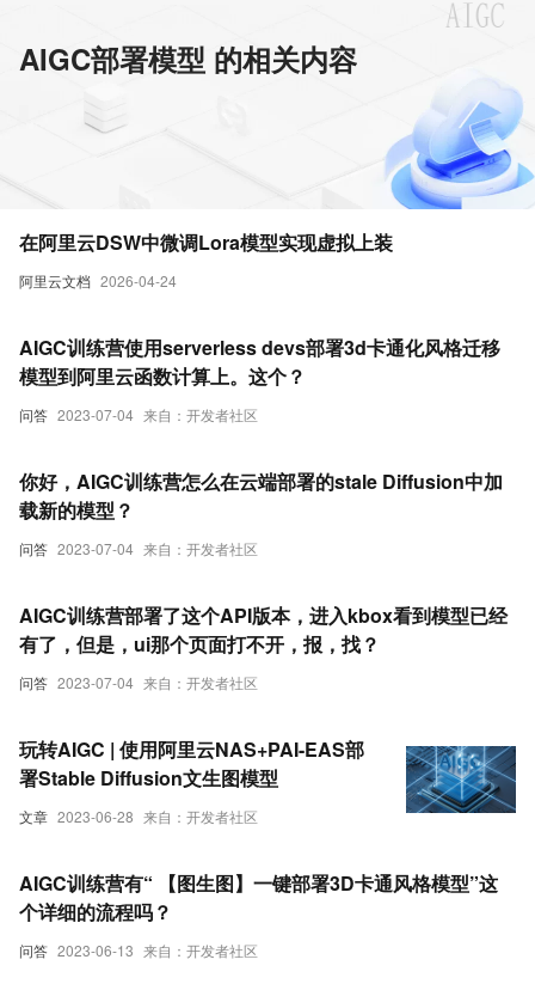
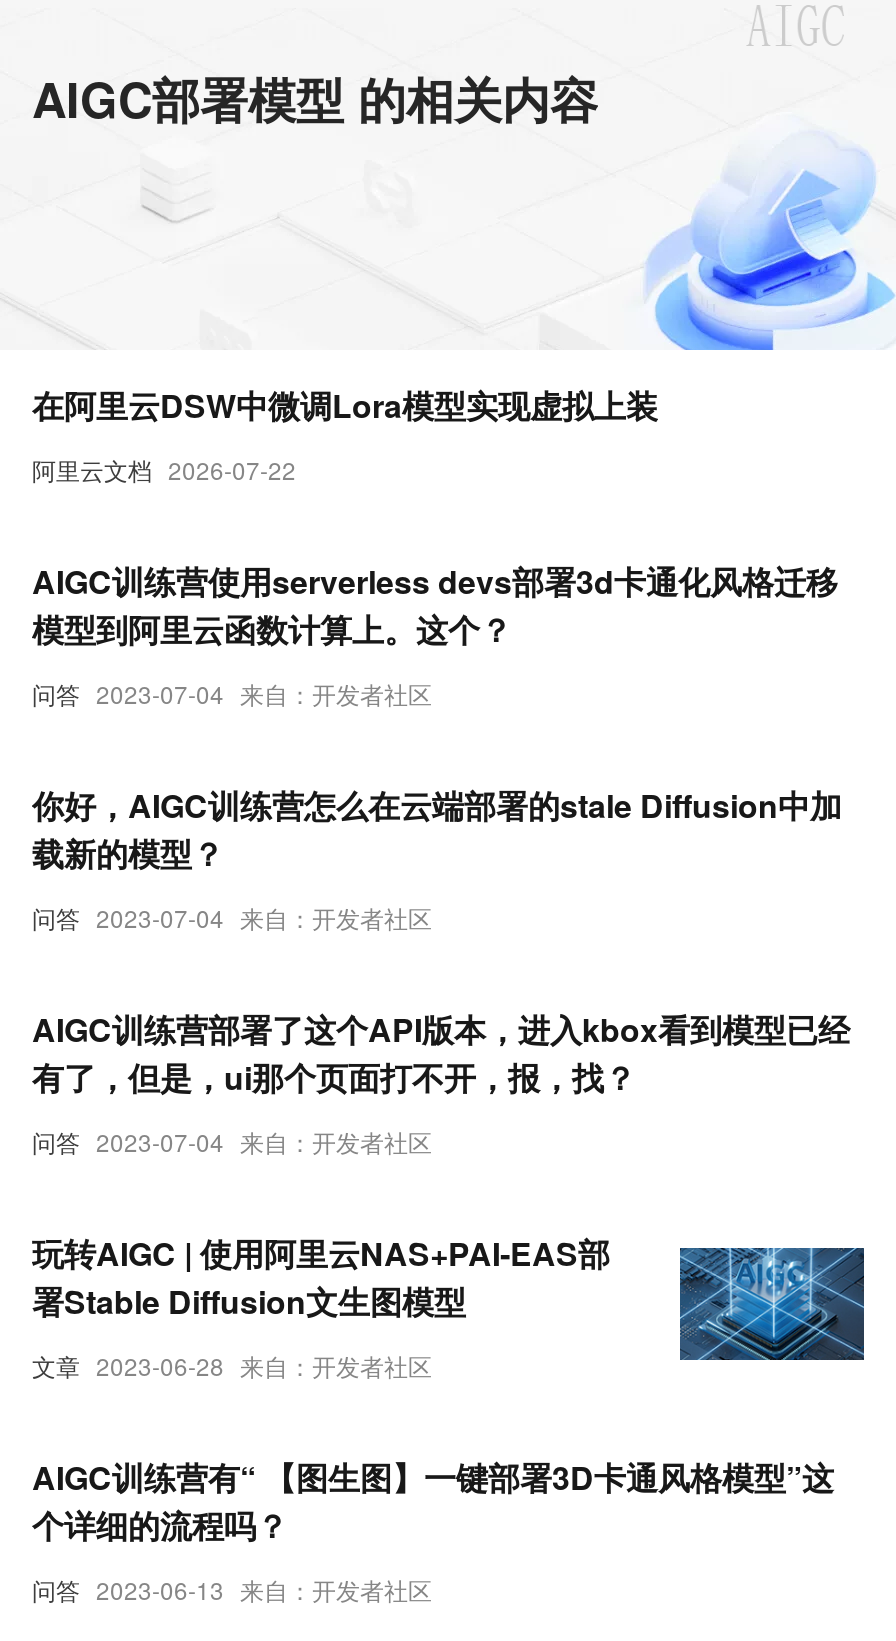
[19,270,177,291] 阿里云文档 2026-04-24 -> [32,452,296,486] 阿里云文档 2026-07-22

